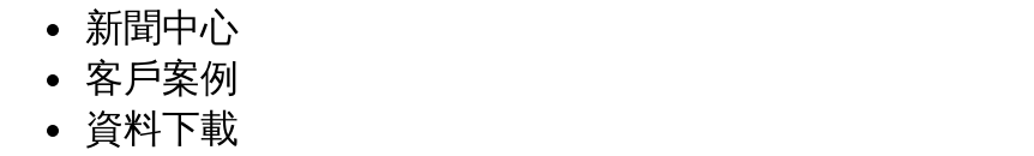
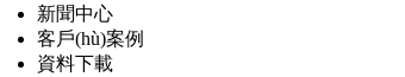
[85,57,239,98] 客戶案例 -> [37,28,144,48] 客戶(hù)案例

